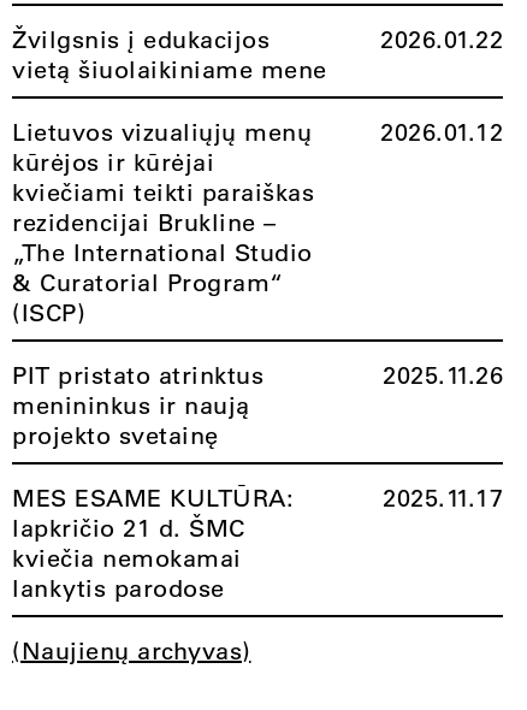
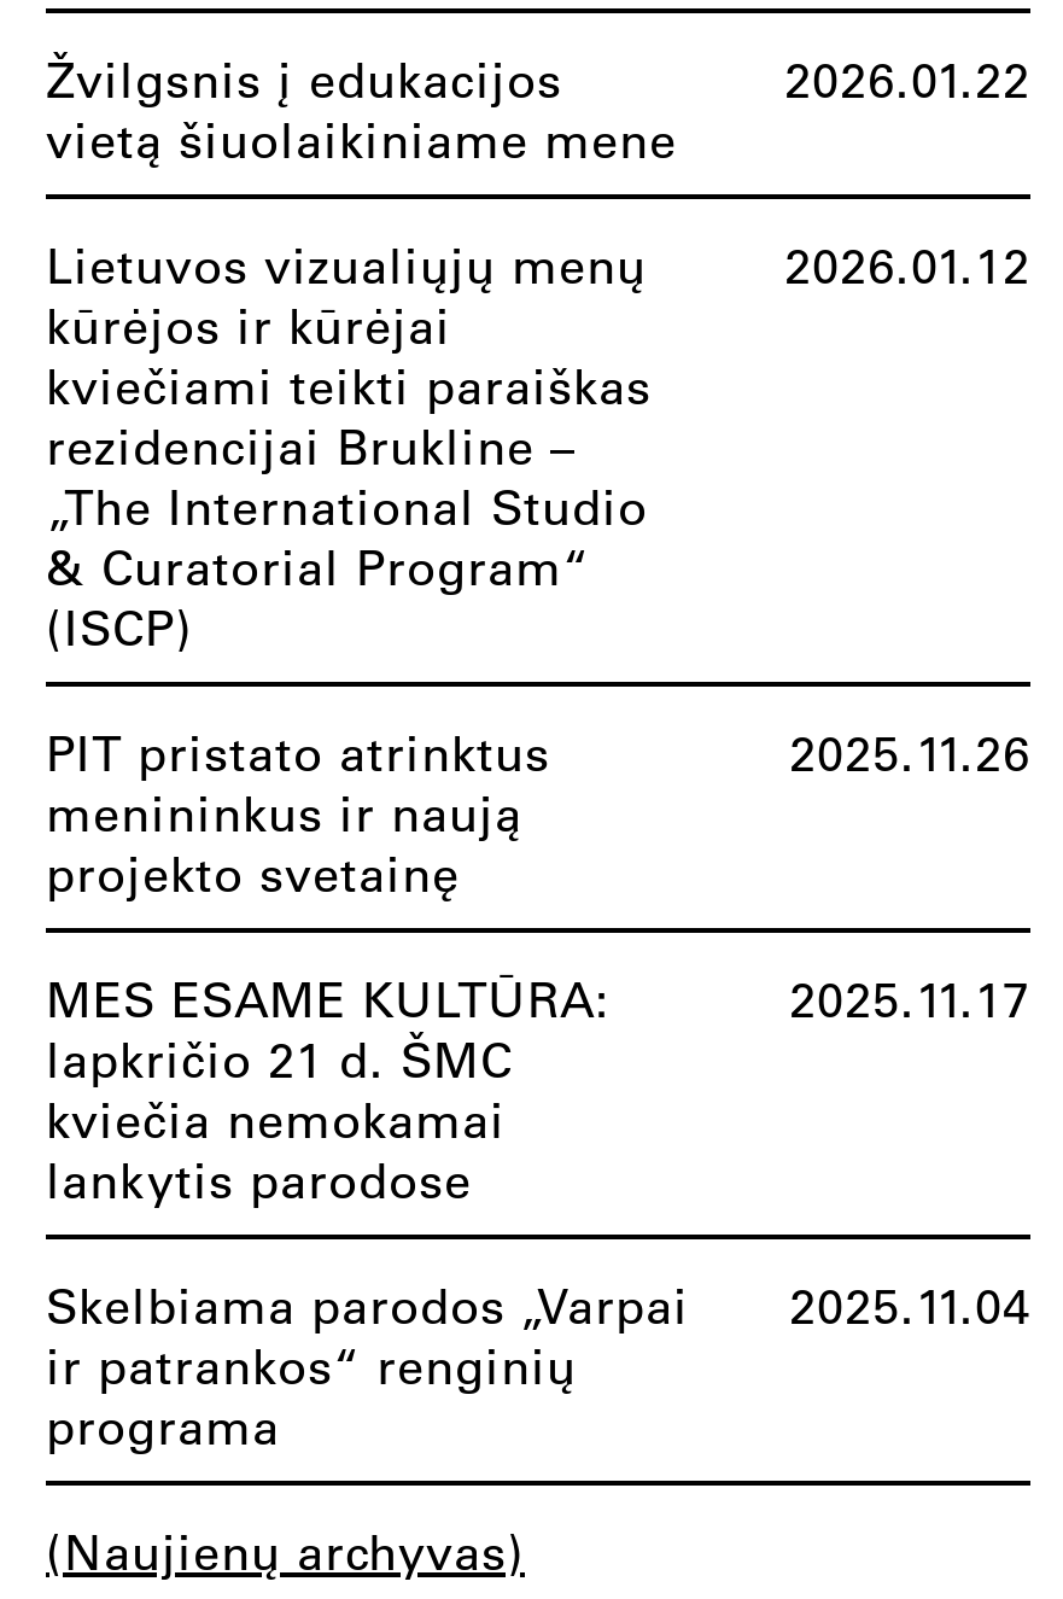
none -> [46,1276,689,1457] Skelbiama parodos „Varpai | ir patrankos“ renginių | programa
none -> [789,1276,1030,1336] 2025.11.04

